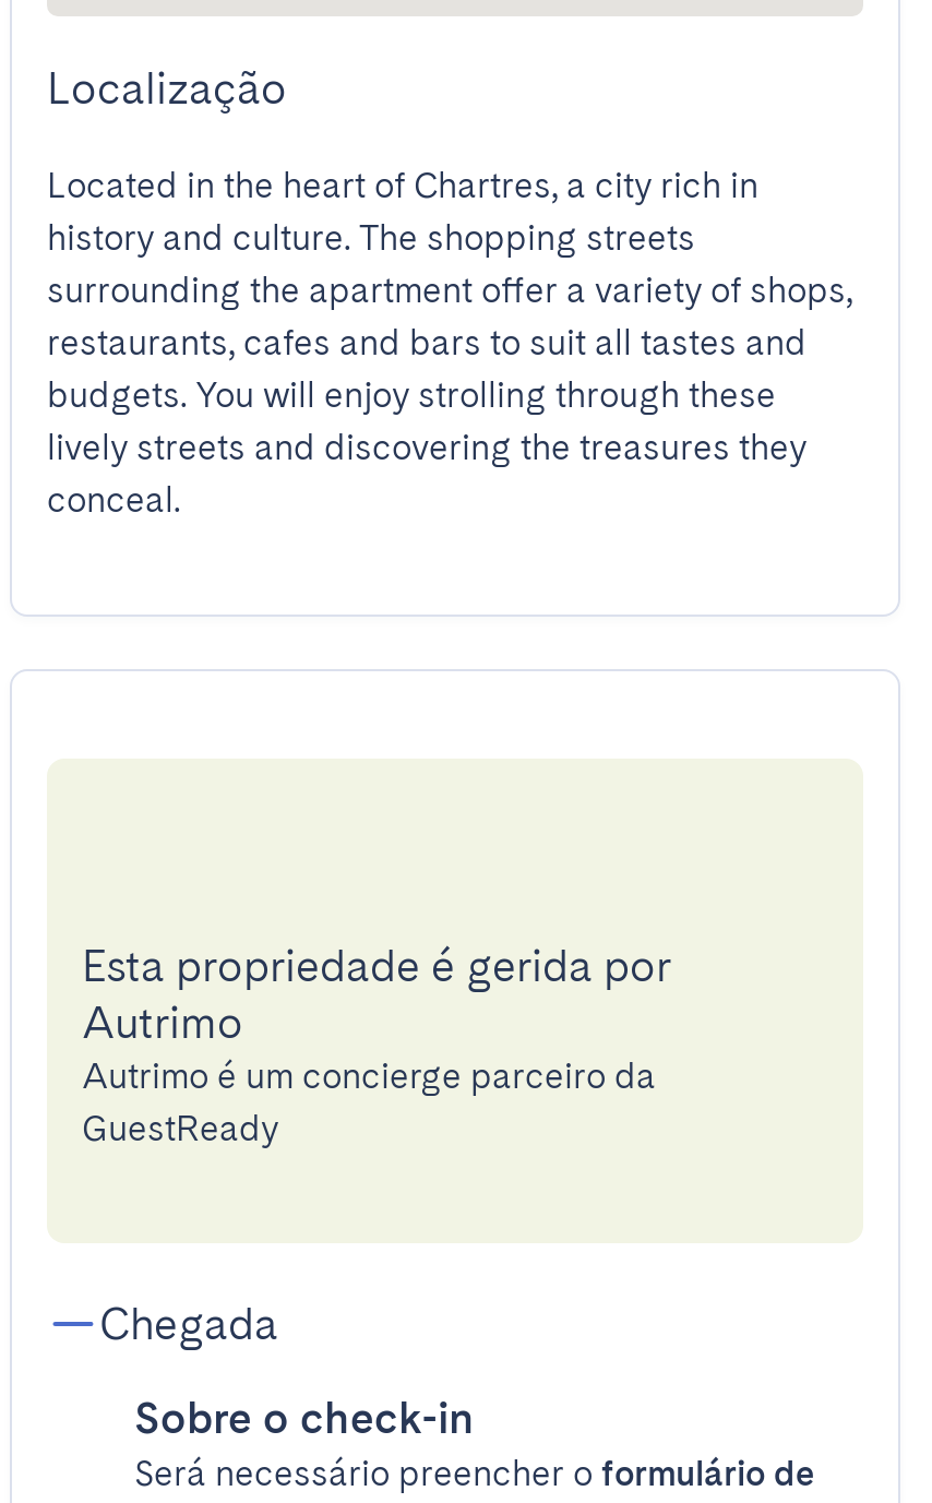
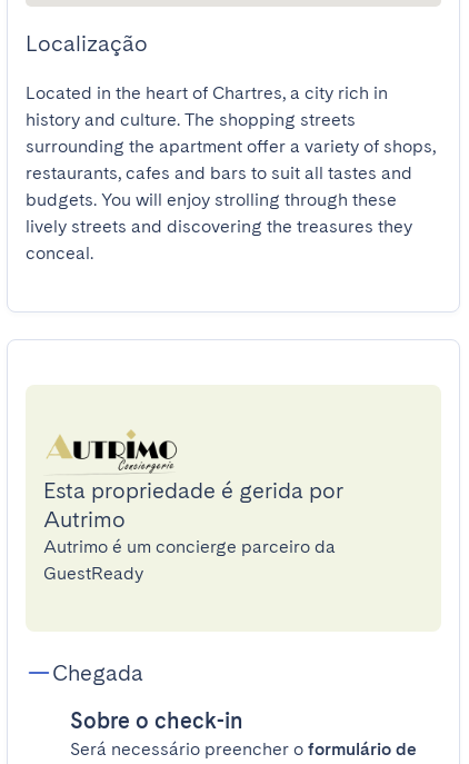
none -> [46,429,178,475] [image]

